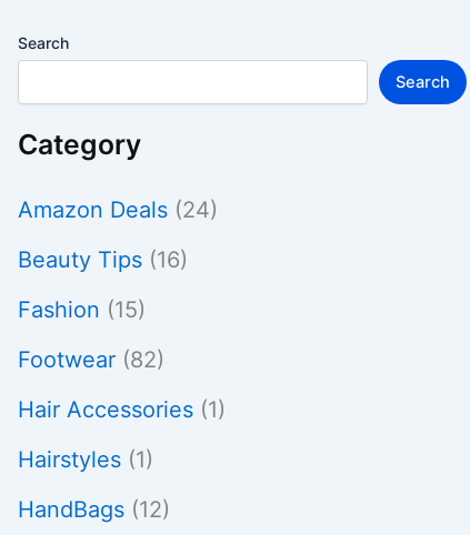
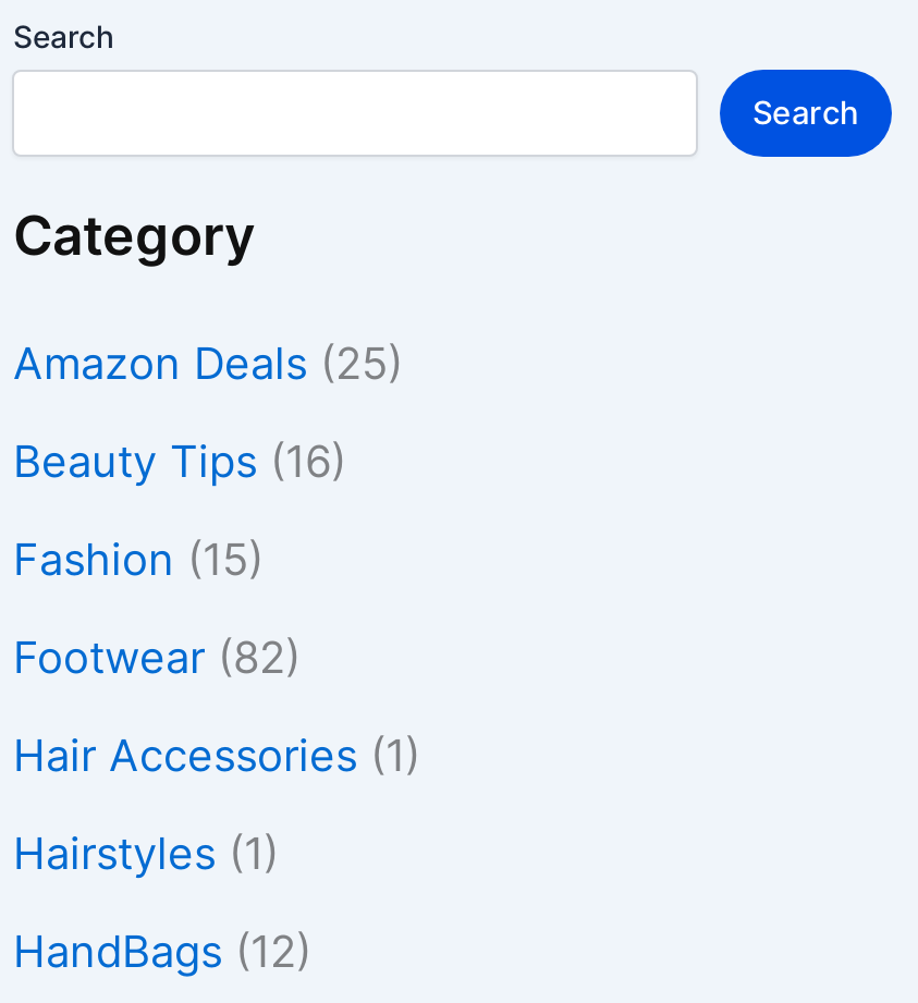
[18,197,218,223] Amazon Deals (24) -> [13,338,403,390] Amazon Deals (25)

